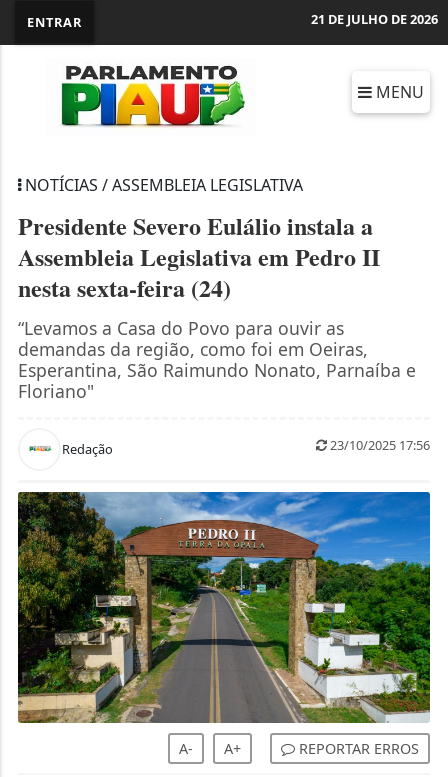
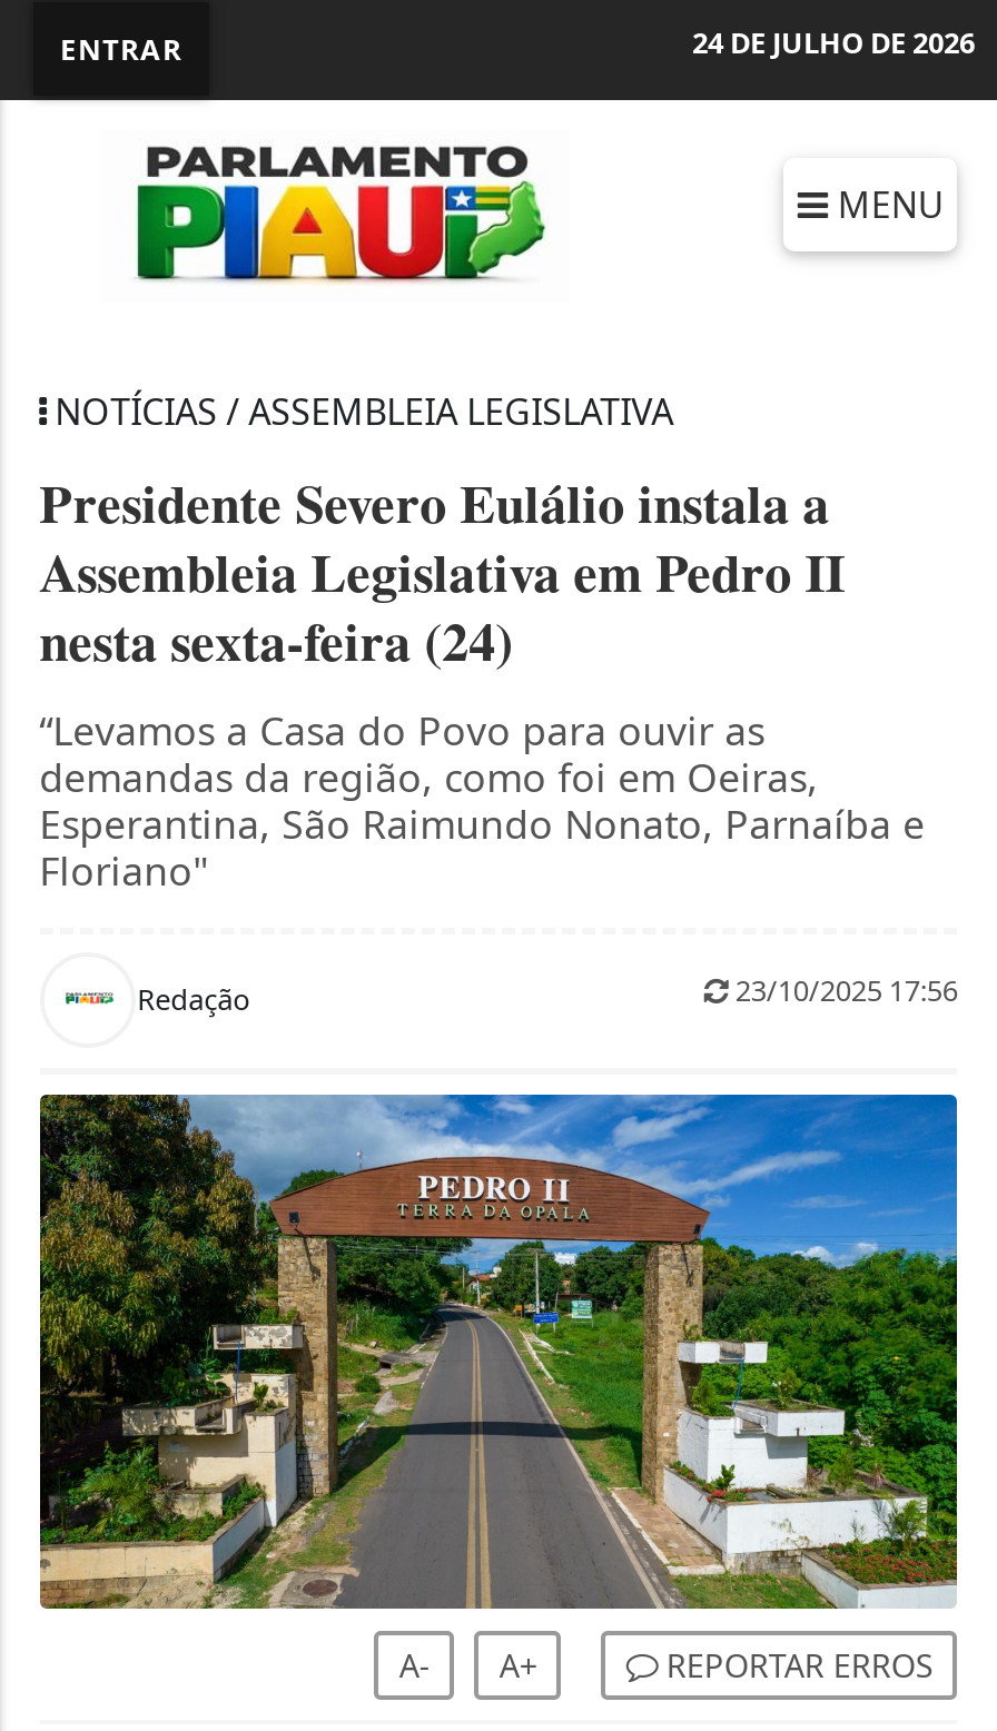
[311,10,438,28] 21 DE JULHO DE 2026 -> [692,22,975,62] 24 DE JULHO DE 2026

